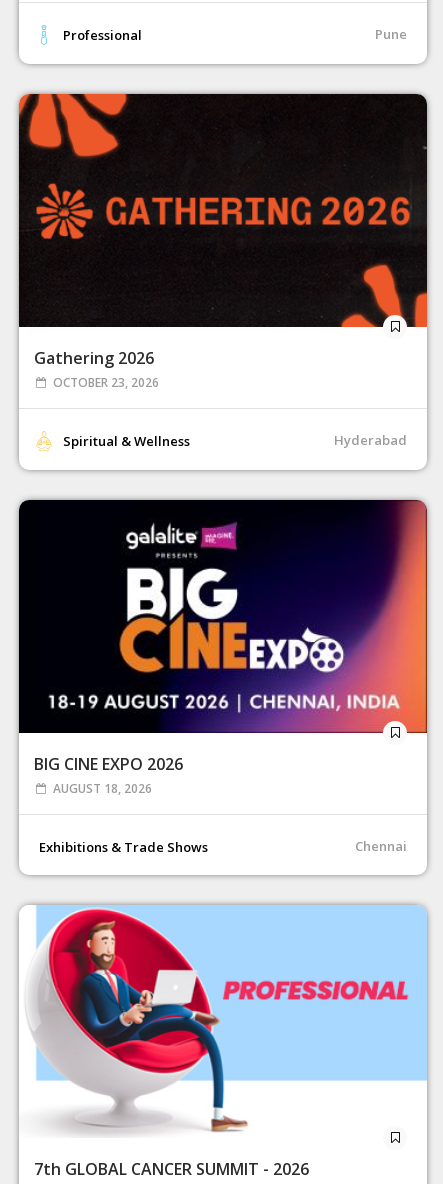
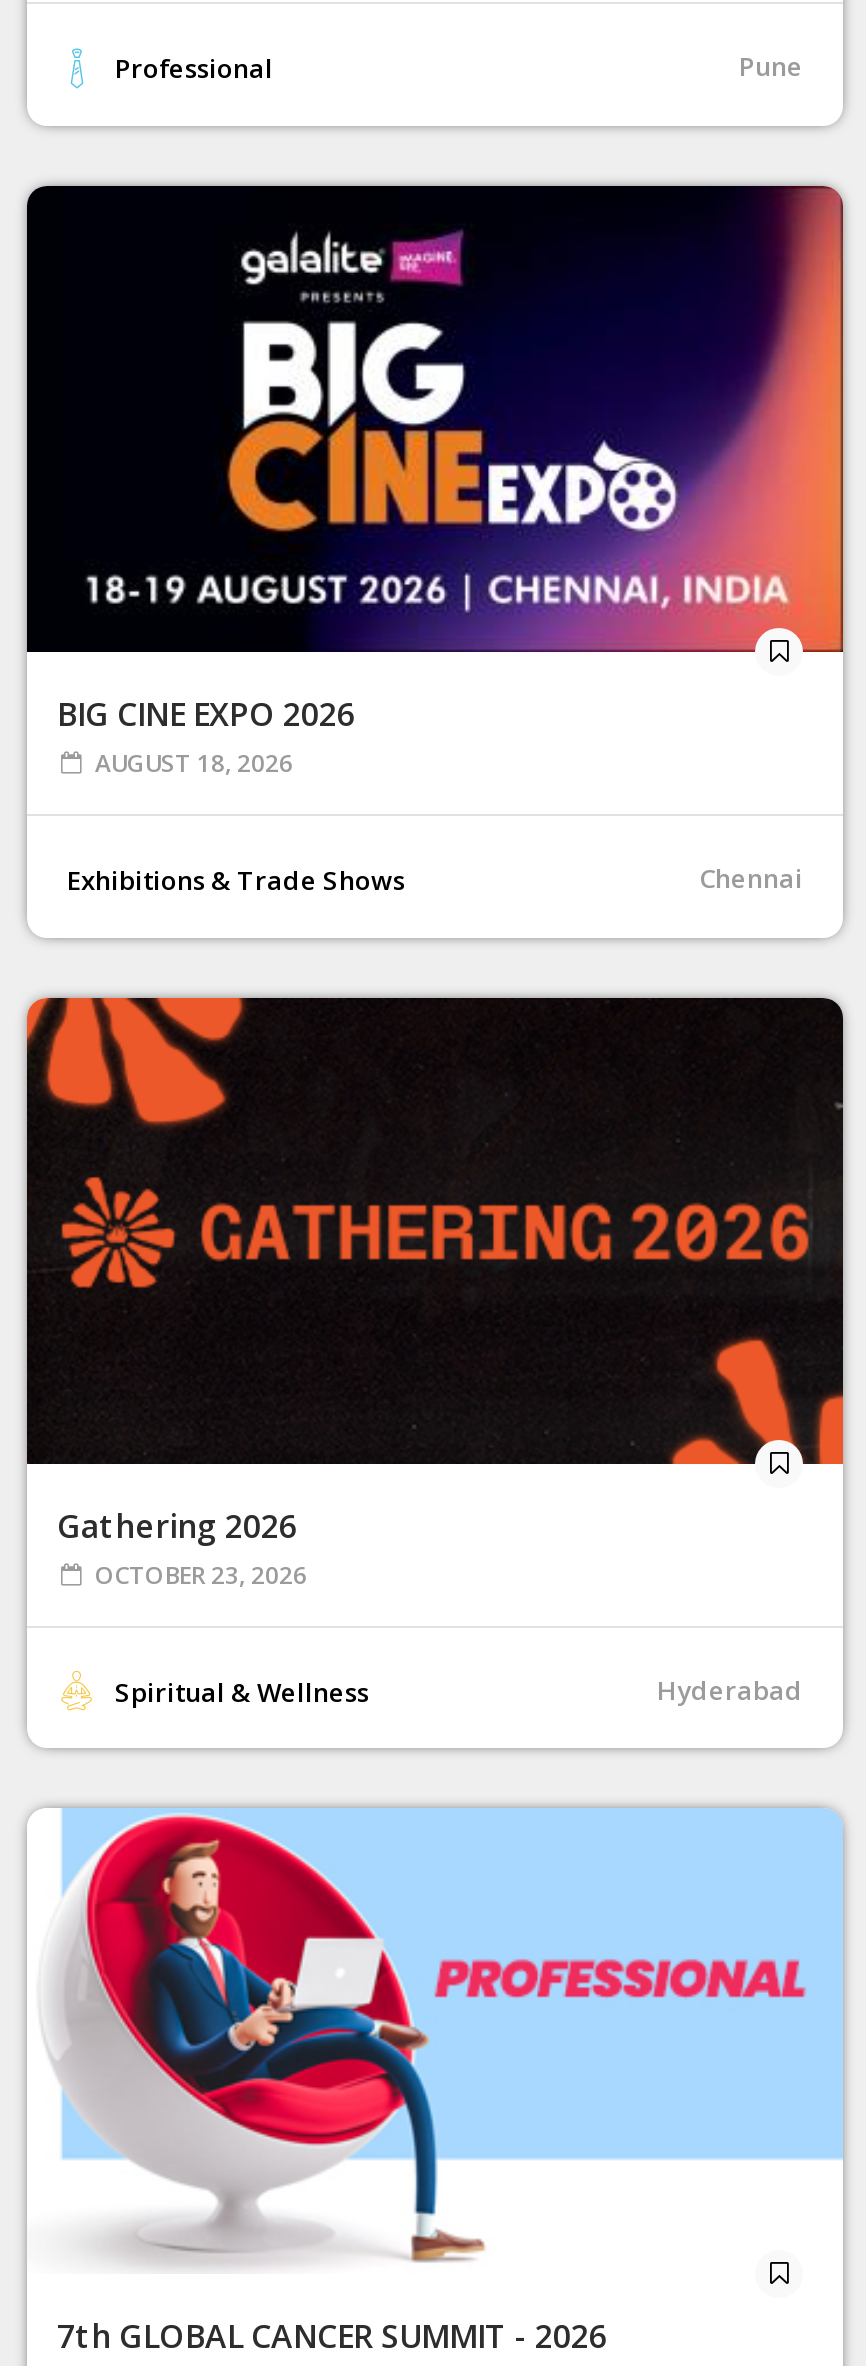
moved [19,93,429,450] -> [27,996,847,1709]: [image] | Gathering 2026 | OCTOBER 23, 2026 | Hyderabad | Spiritual & Wellness
moved [18,499,428,856] -> [25,184,845,898]: [image] | BIG CINE EXPO 2026 | AUGUST 18, 2026 | Chennai | Exhibitions & Trade Shows

